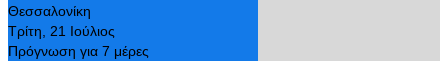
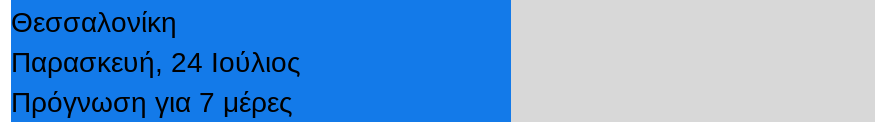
[8,23,115,39] Τρίτη, 21 Ιούλιος -> [11,45,301,77] Παρασκευή, 24 Ιούλιος

